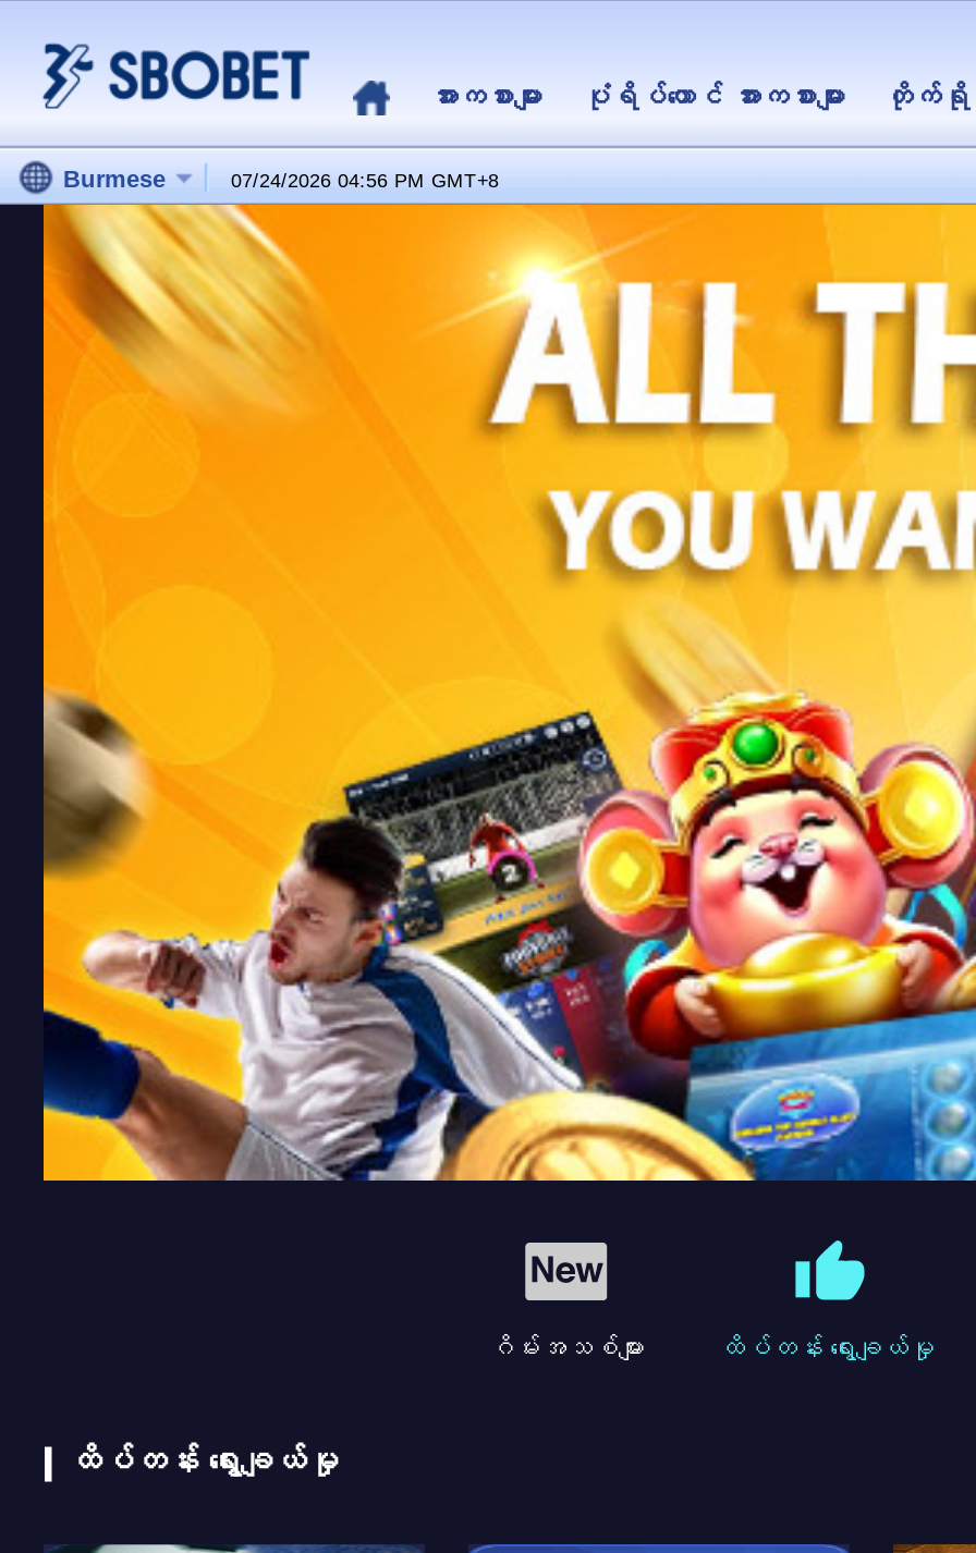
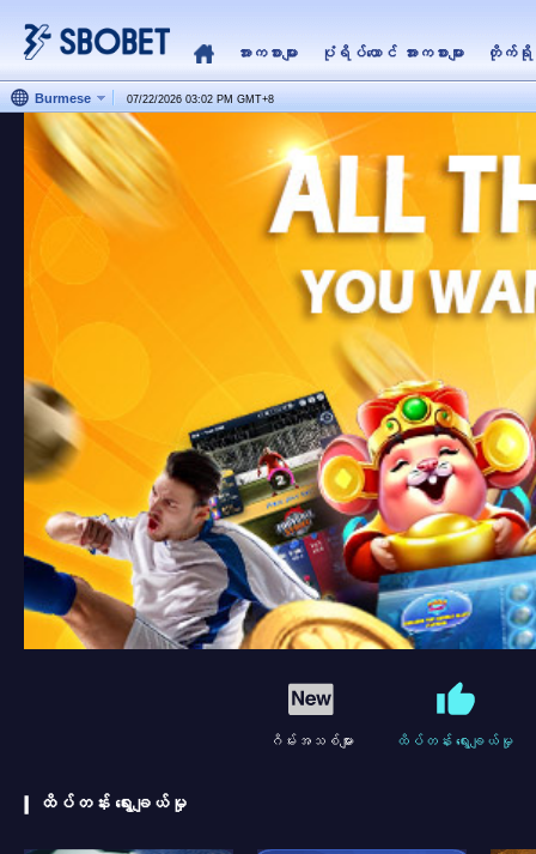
[231,170,499,192] 07/24/2026 04:56 PM GMT+8 -> [127,93,274,105] 07/22/2026 03:02 PM GMT+8

